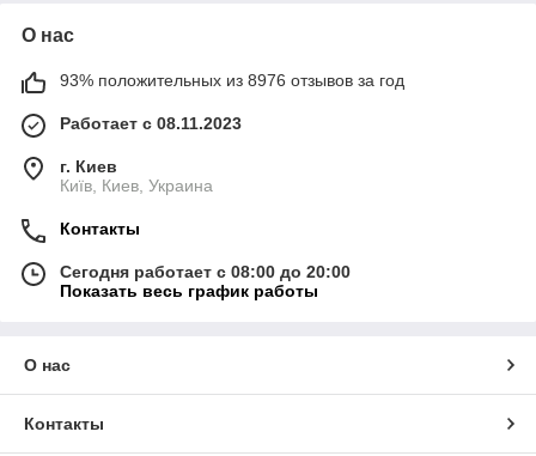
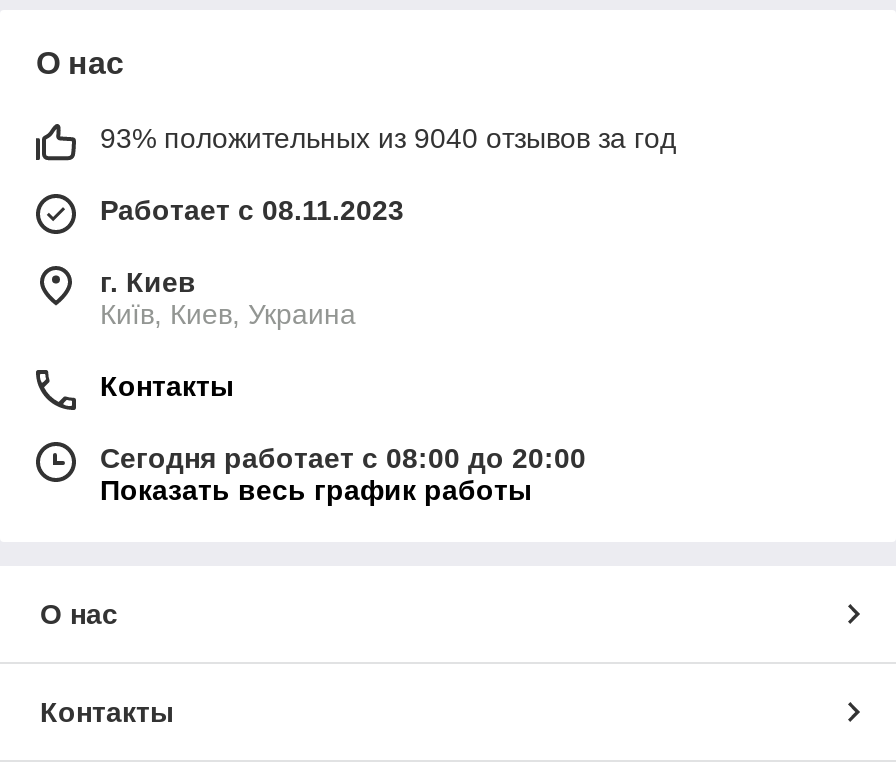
[60,70,404,90] 93% положительных из 8976 отзывов за год -> [100,122,676,154] 93% положительных из 9040 отзывов за год

